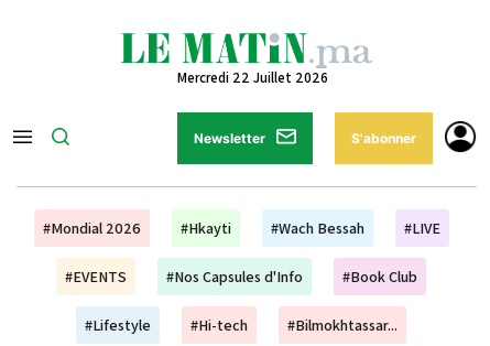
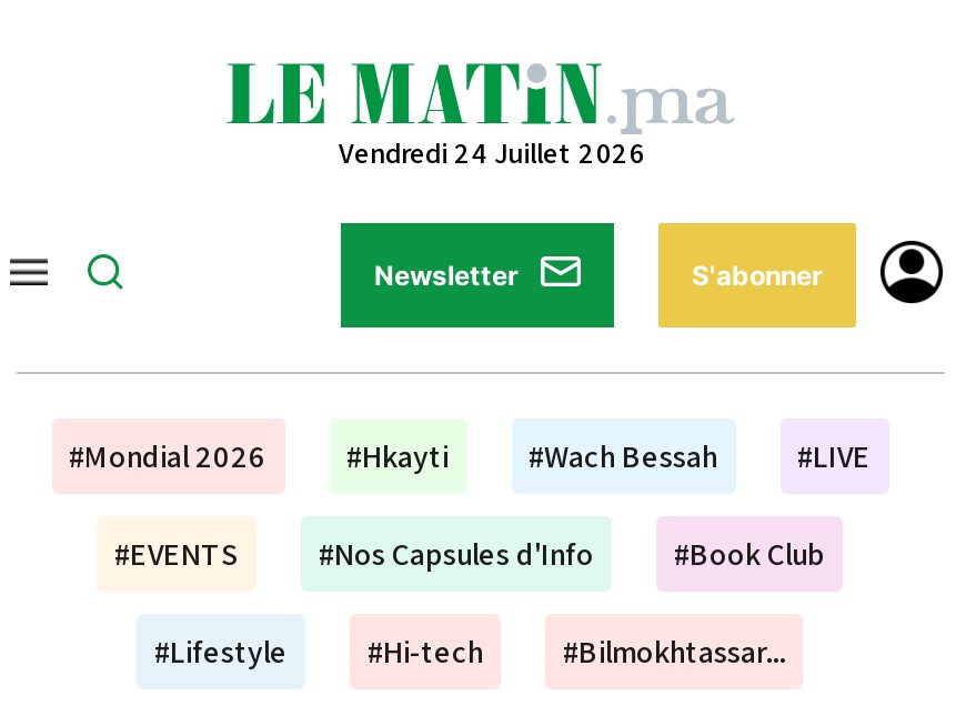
[177,68,328,87] Mercredi 22 Juillet 2026 -> [339,134,645,172] Vendredi 24 Juillet 2026

